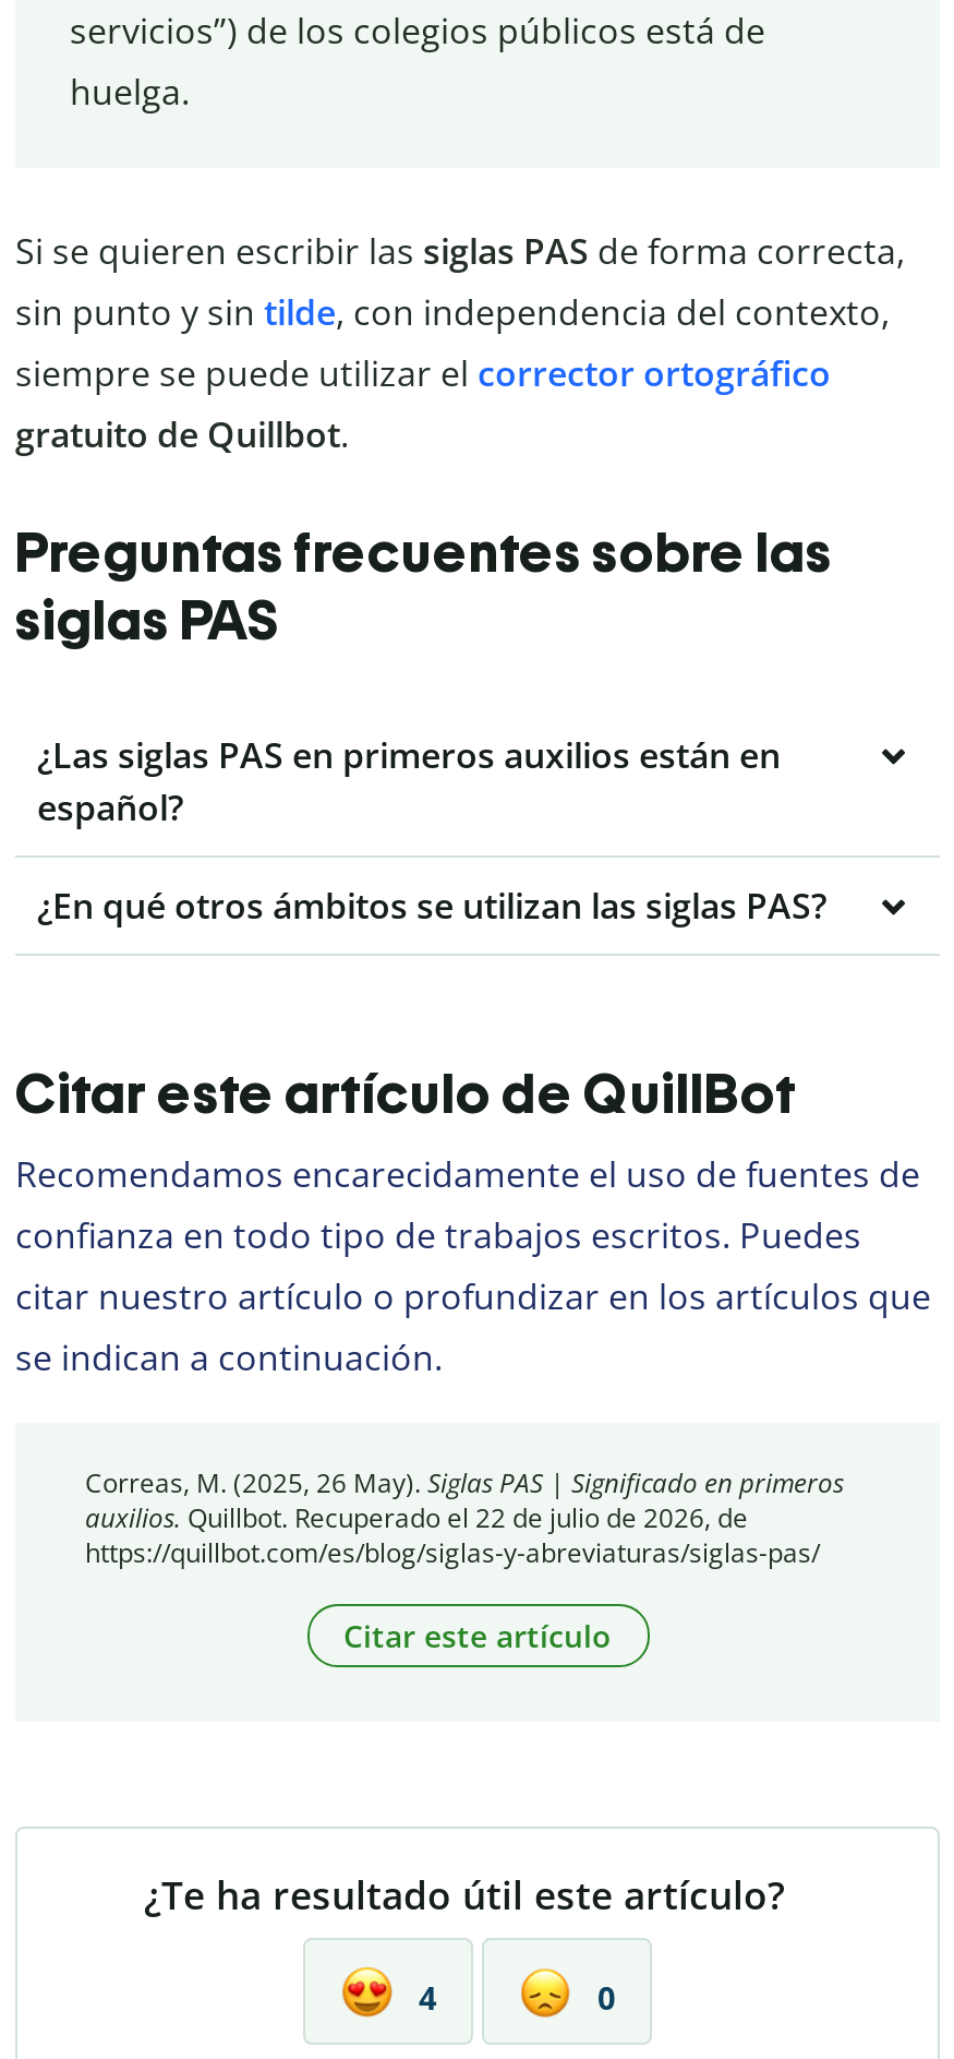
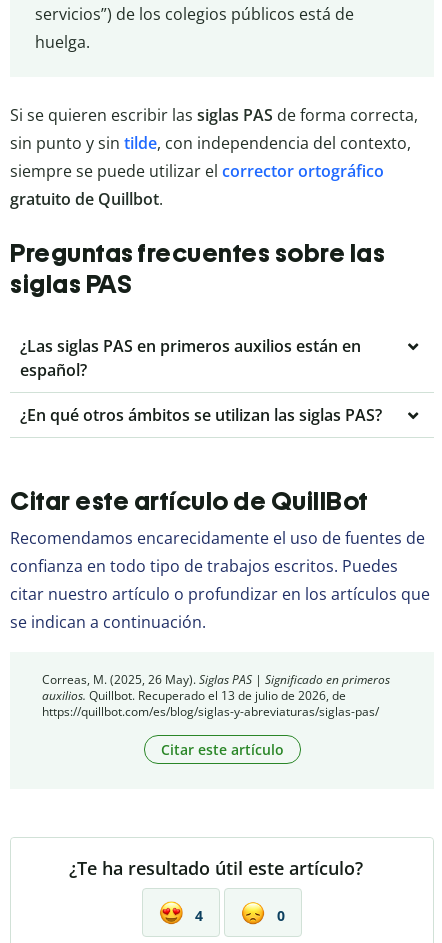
[85,1499,748,1537] auxilios. Quillbot. Recuperado el 22 de julio de 2026, de -> [42,687,346,704] auxilios. Quillbot. Recuperado el 13 de julio de 2026, de

